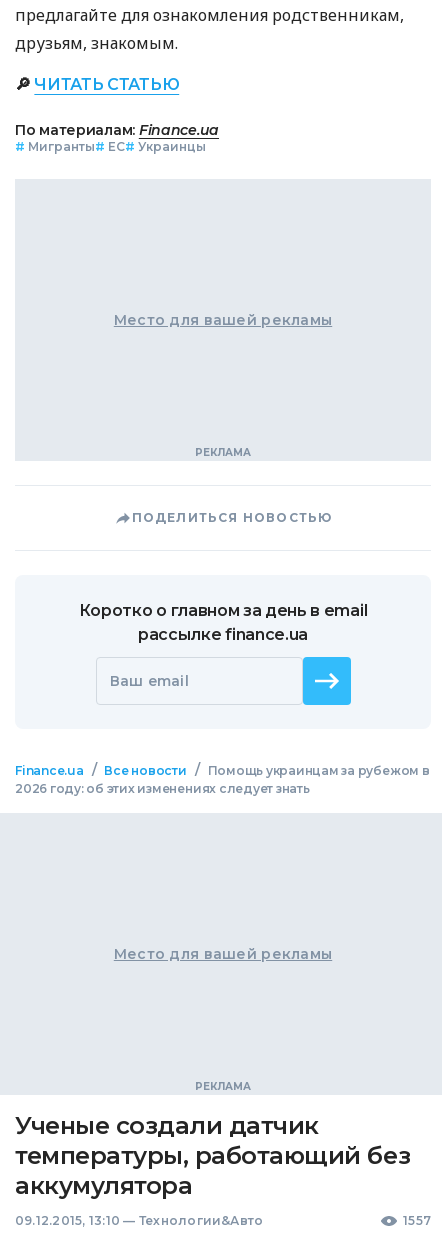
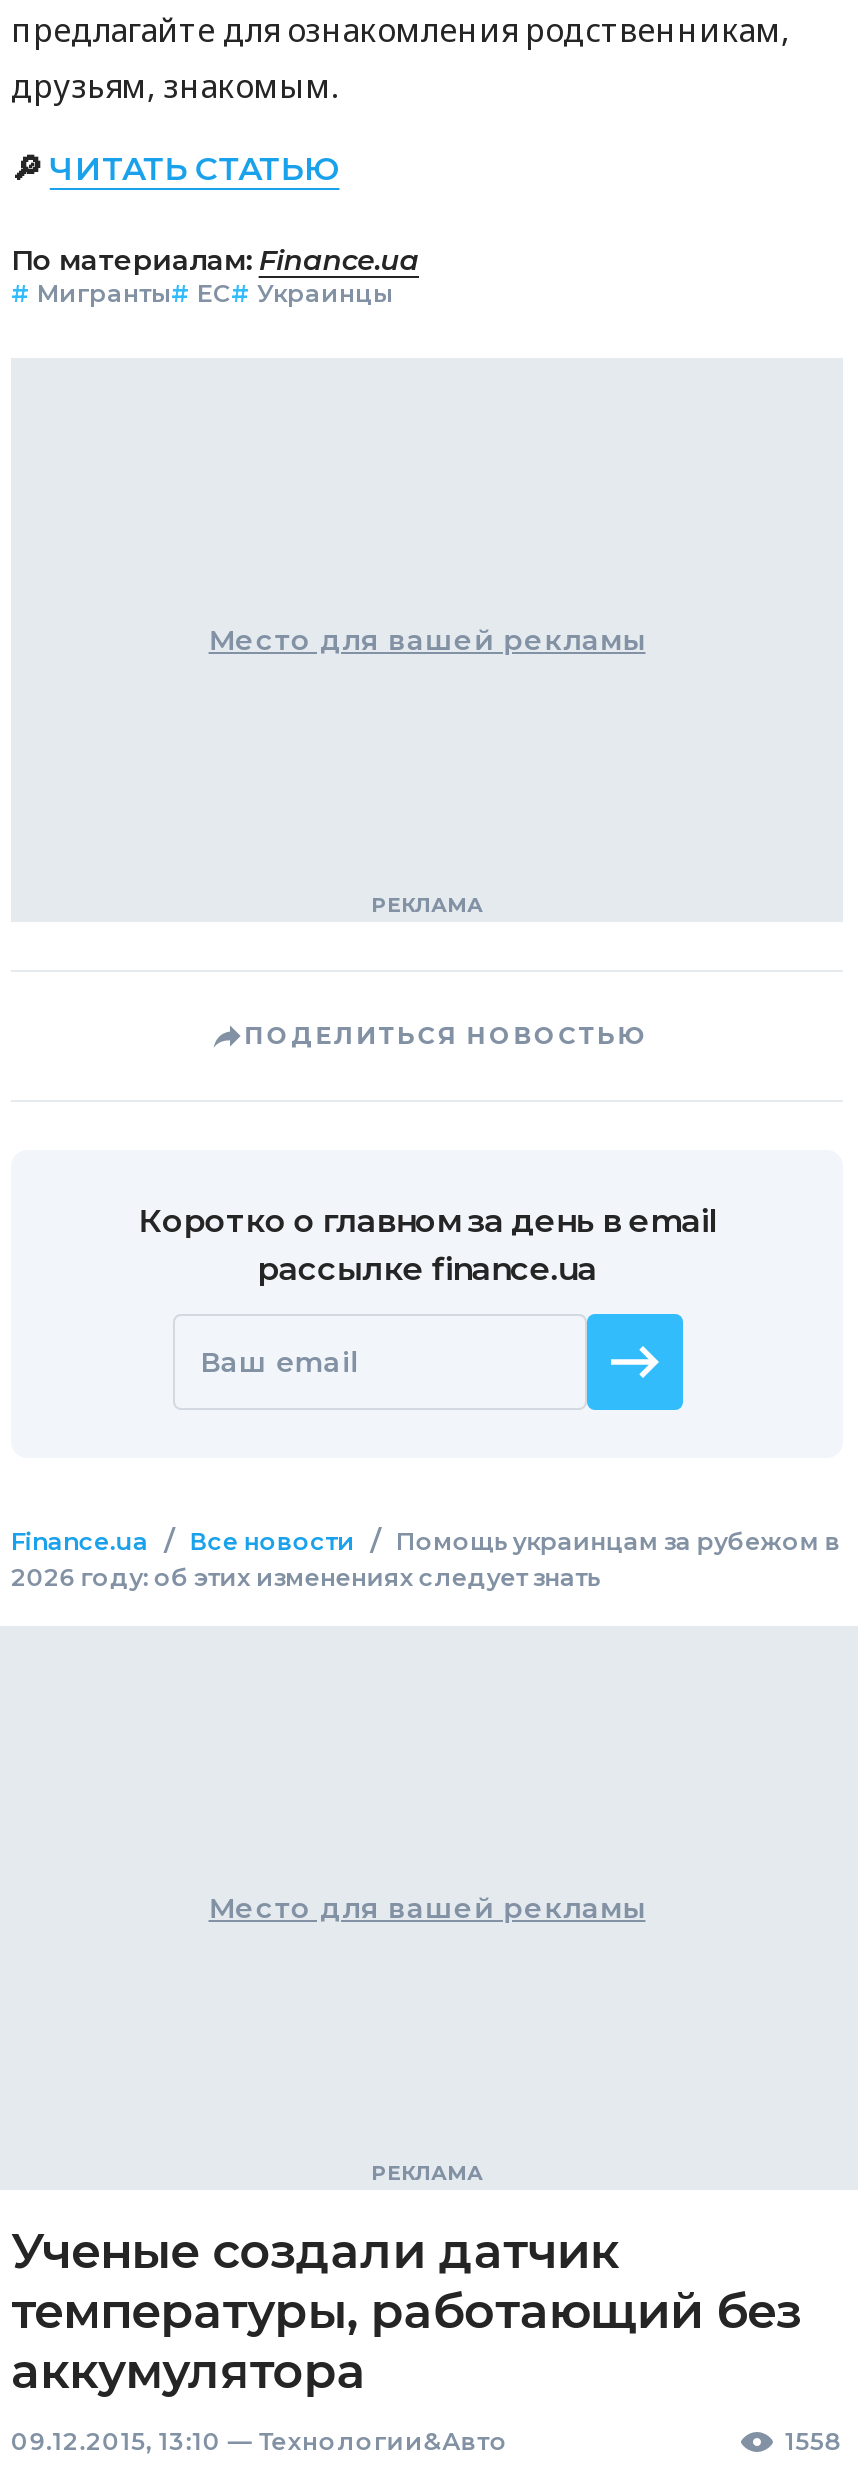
[403,1213,431,1228] 1557 -> [785,2427,843,2457] 1558

